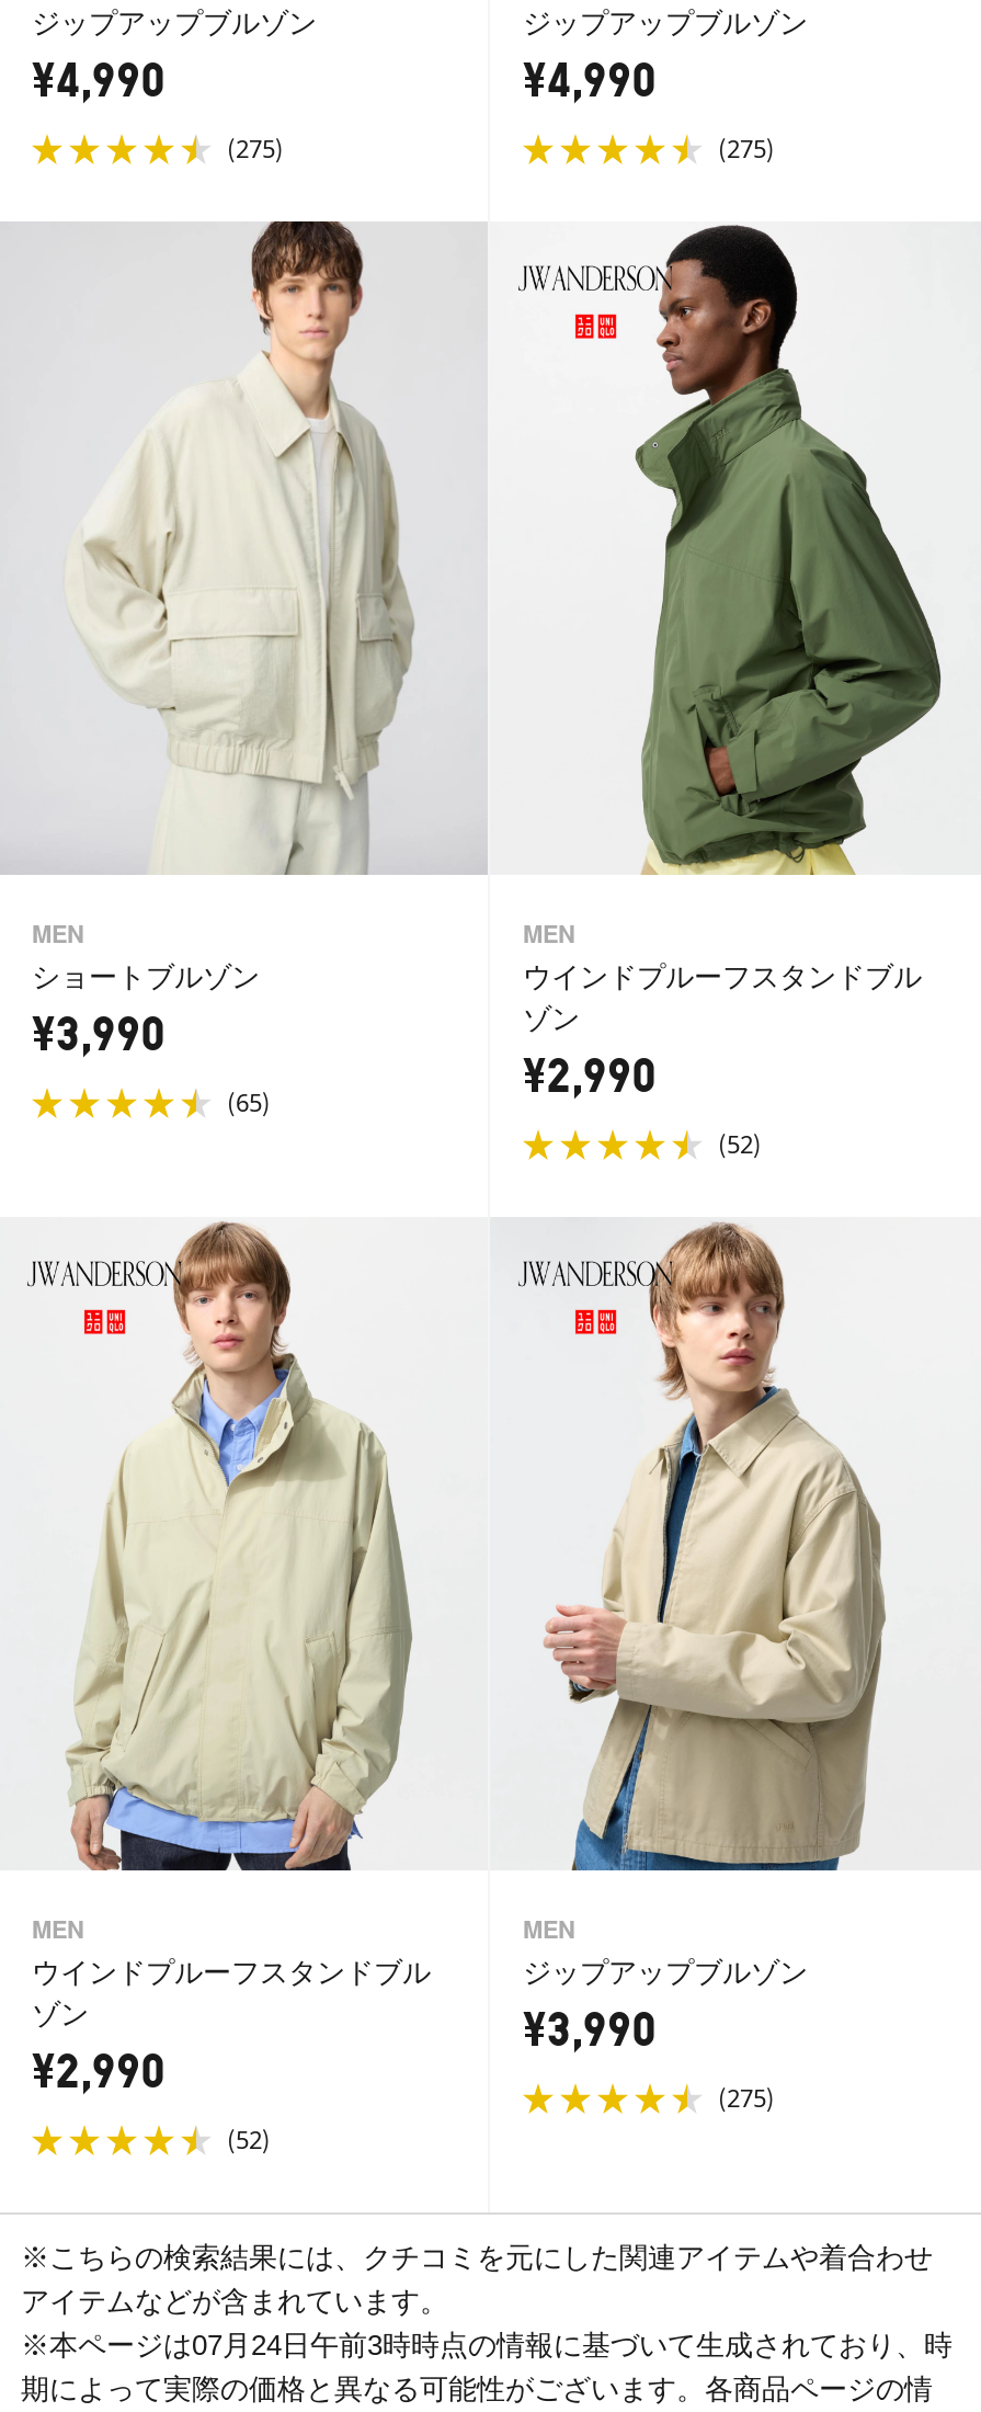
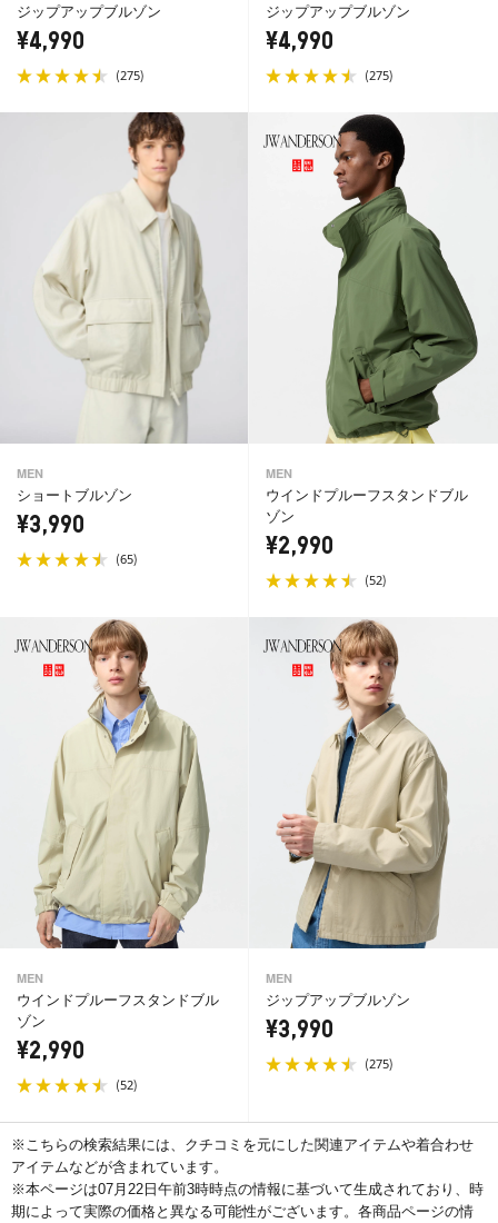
[21,2328,953,2361] ※本ページは07月24日午前3時時点の情報に基づいて生成されており、時 -> [11,1181,484,1197] ※本ページは07月22日午前3時時点の情報に基づいて生成されており、時

